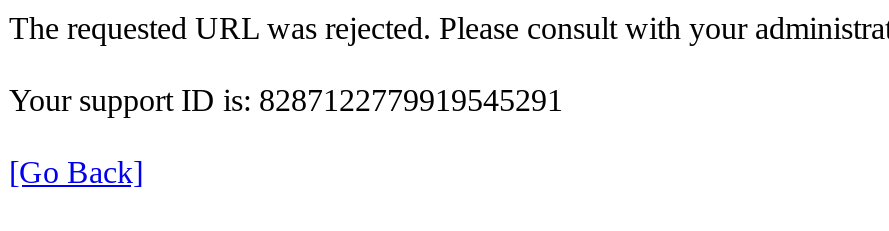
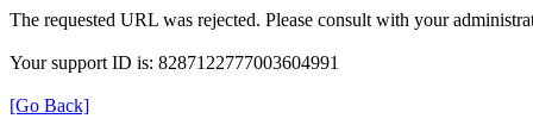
[9,83,563,117] Your support ID is: 8287122779919545291 -> [10,52,339,73] Your support ID is: 8287122777003604991

